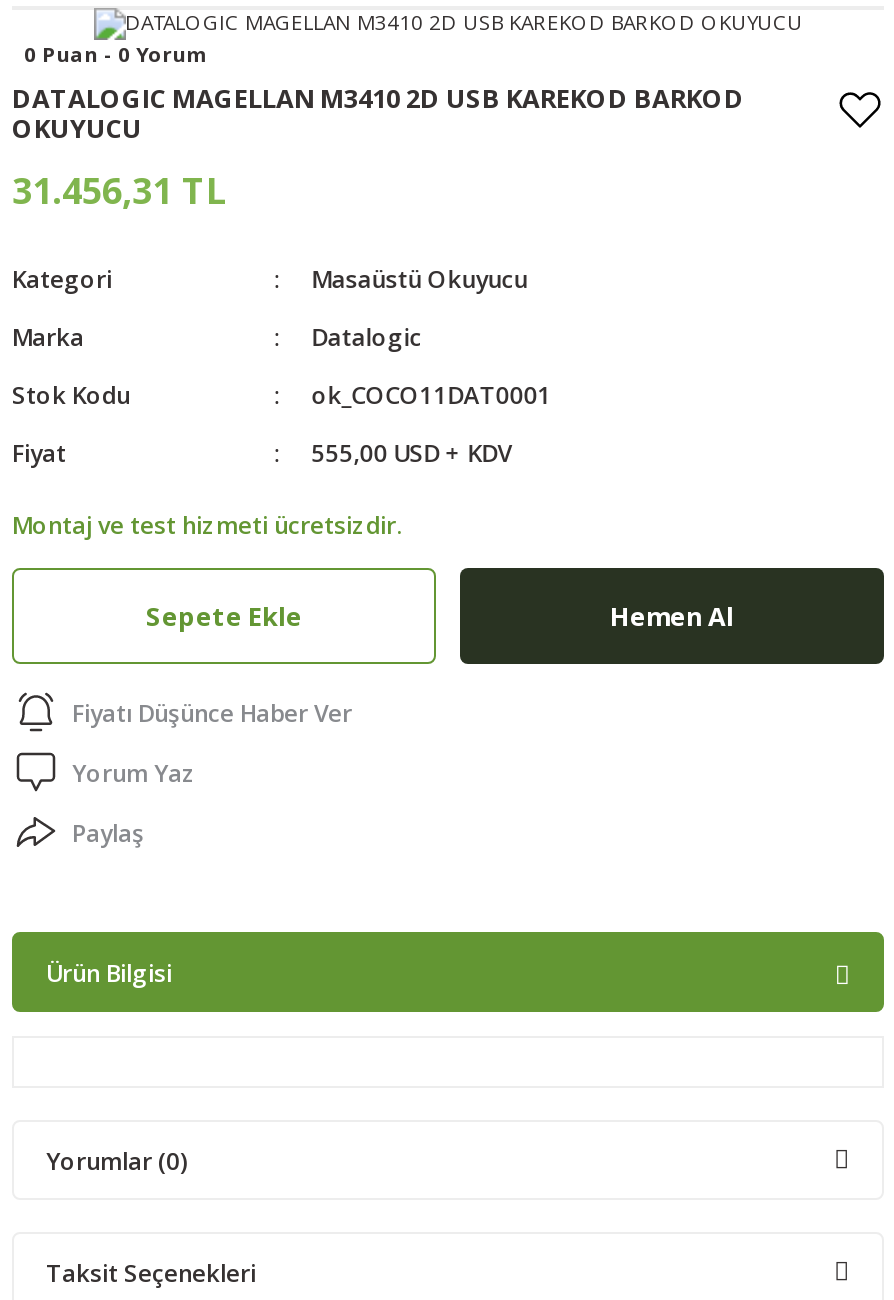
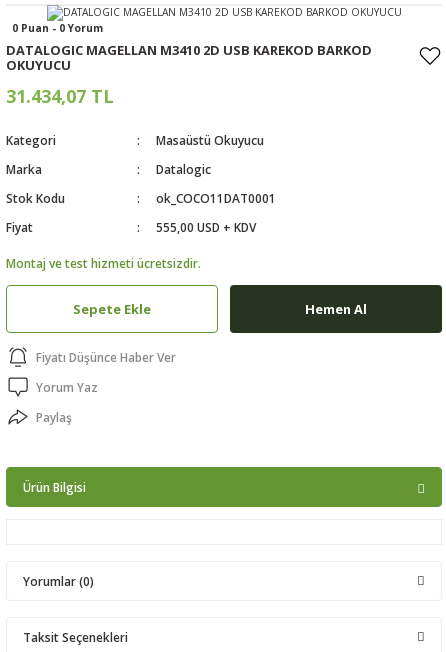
[12,166,228,214] 31.456,31 TL -> [6,84,114,108] 31.434,07 TL

